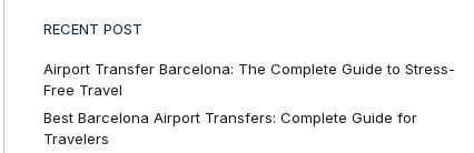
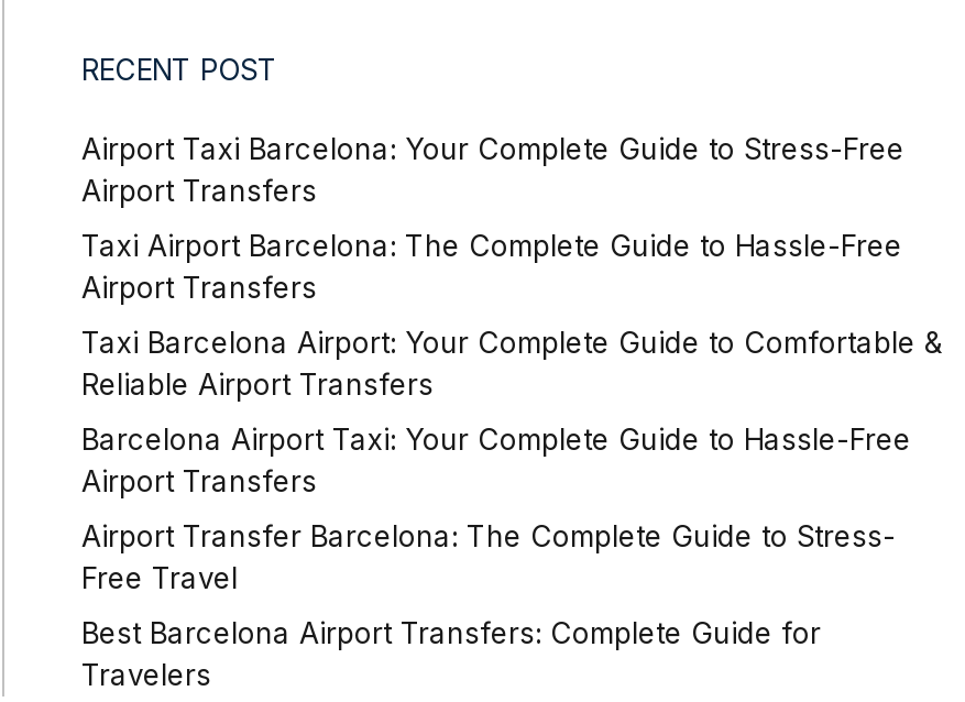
none -> [81,131,944,498] Airport Taxi Barcelona: Your Complete Guide to Stress-Free | Airport Transfers | Taxi Airport Barcelona: The Complete Guide to Hassle-Free | Airport Transfers | Taxi Barcelona Airport: Your Complete Guide to Comfortable & | Reliable Airport Transfers | Barcelona Airport Taxi: Your Complete Guide to Hassle-Free | Airport Transfers

